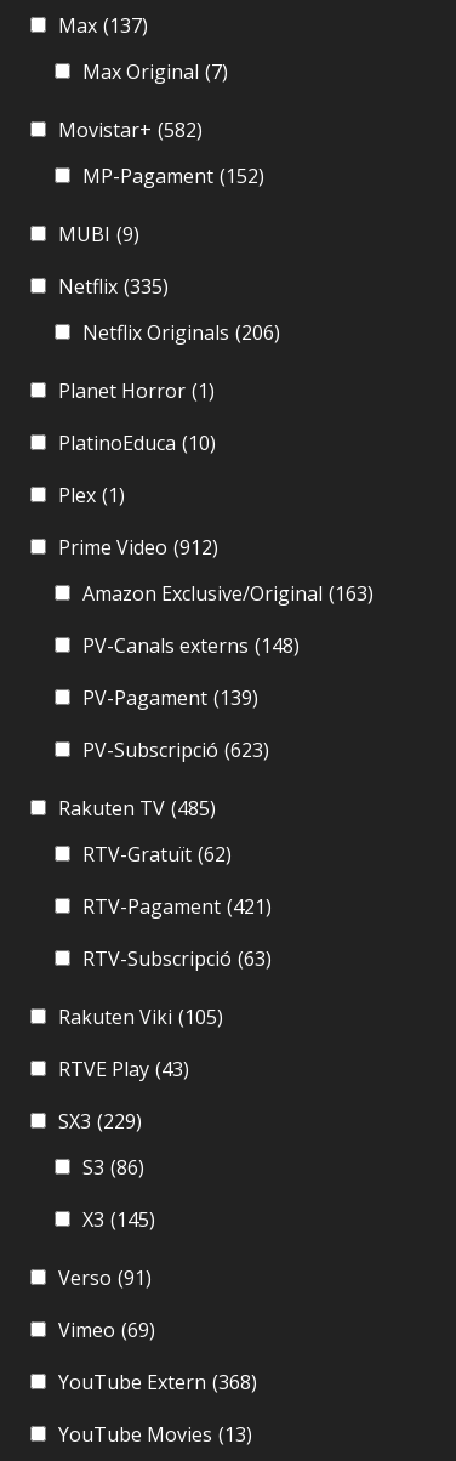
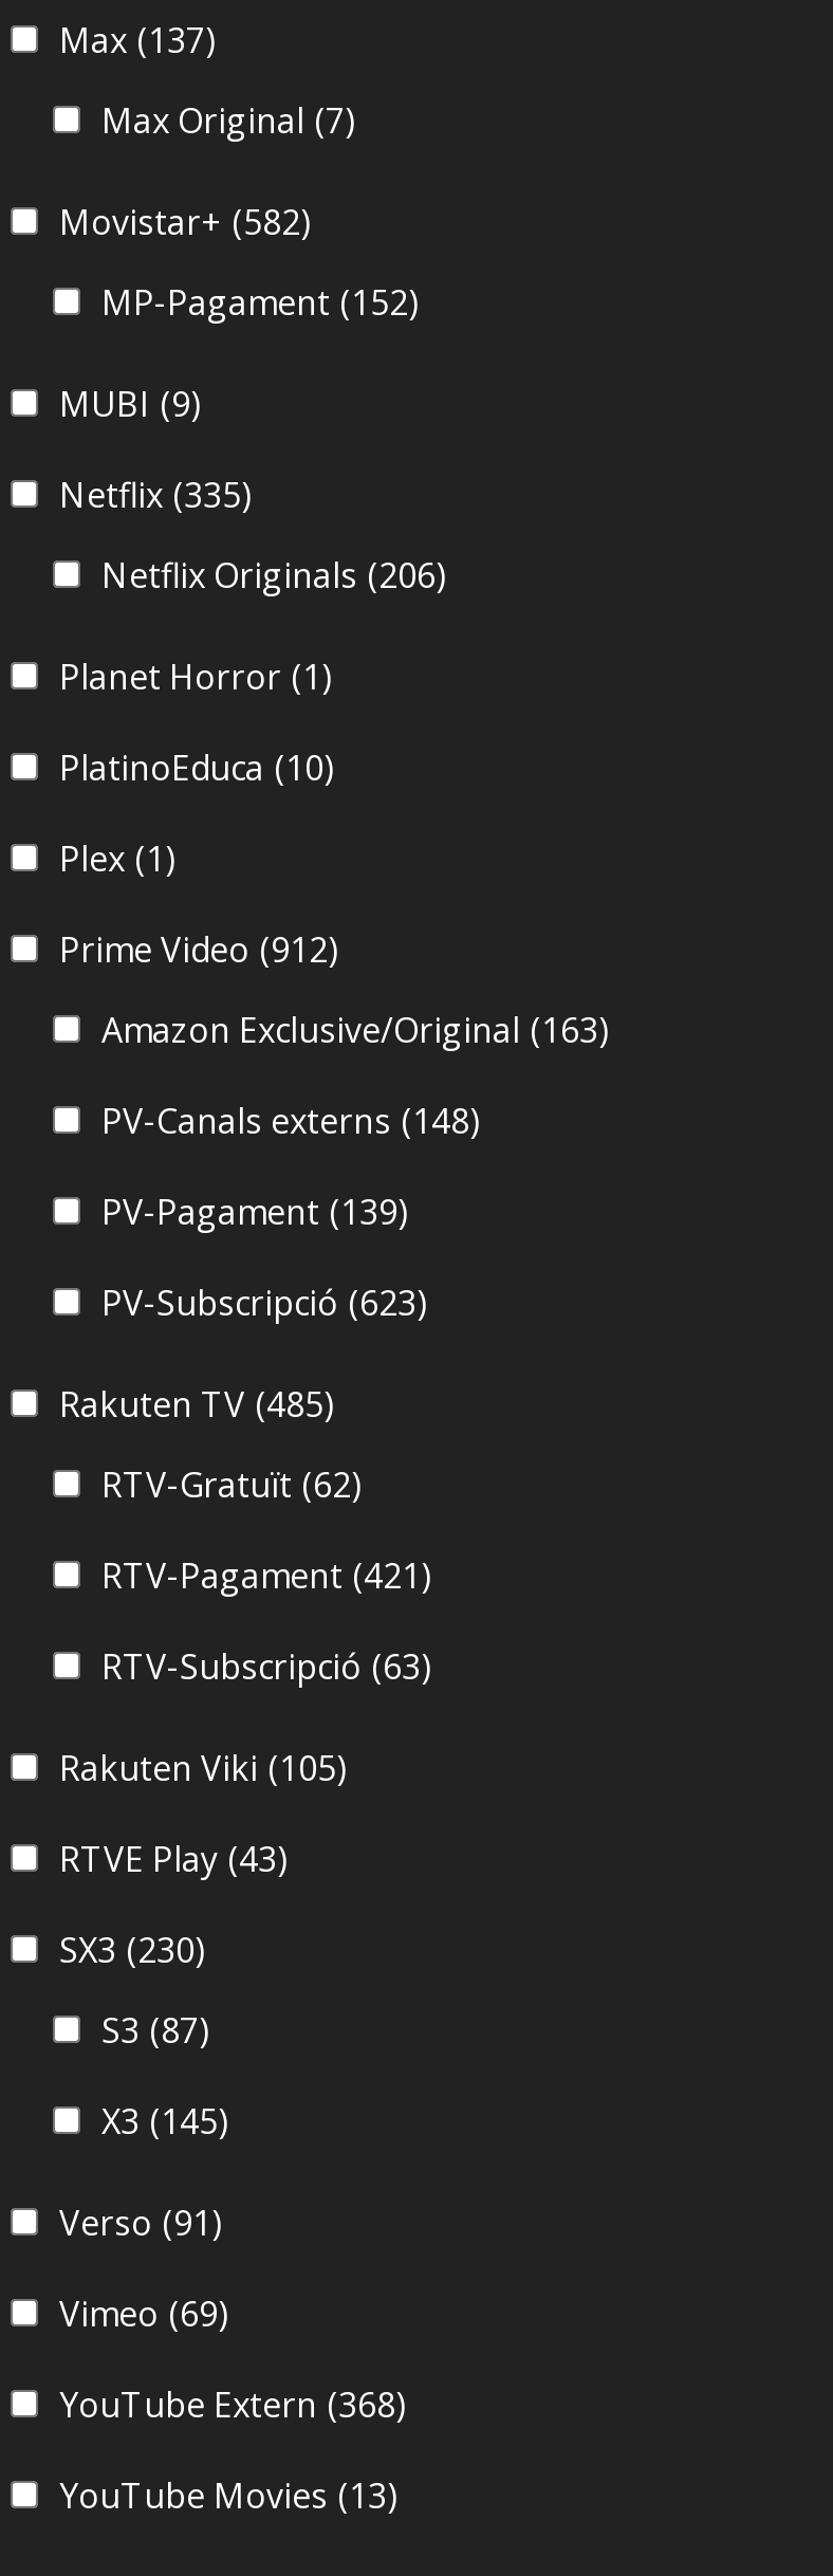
[58,1108,142,1134] SX3 (229) -> [59,1927,205,1973] SX3 (230)
[82,1154,144,1181] S3 (86) -> [101,2007,209,2053] S3 (87)

